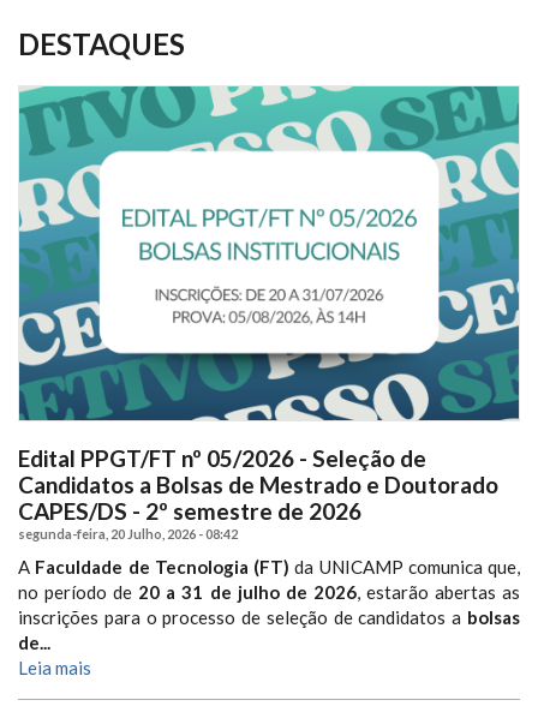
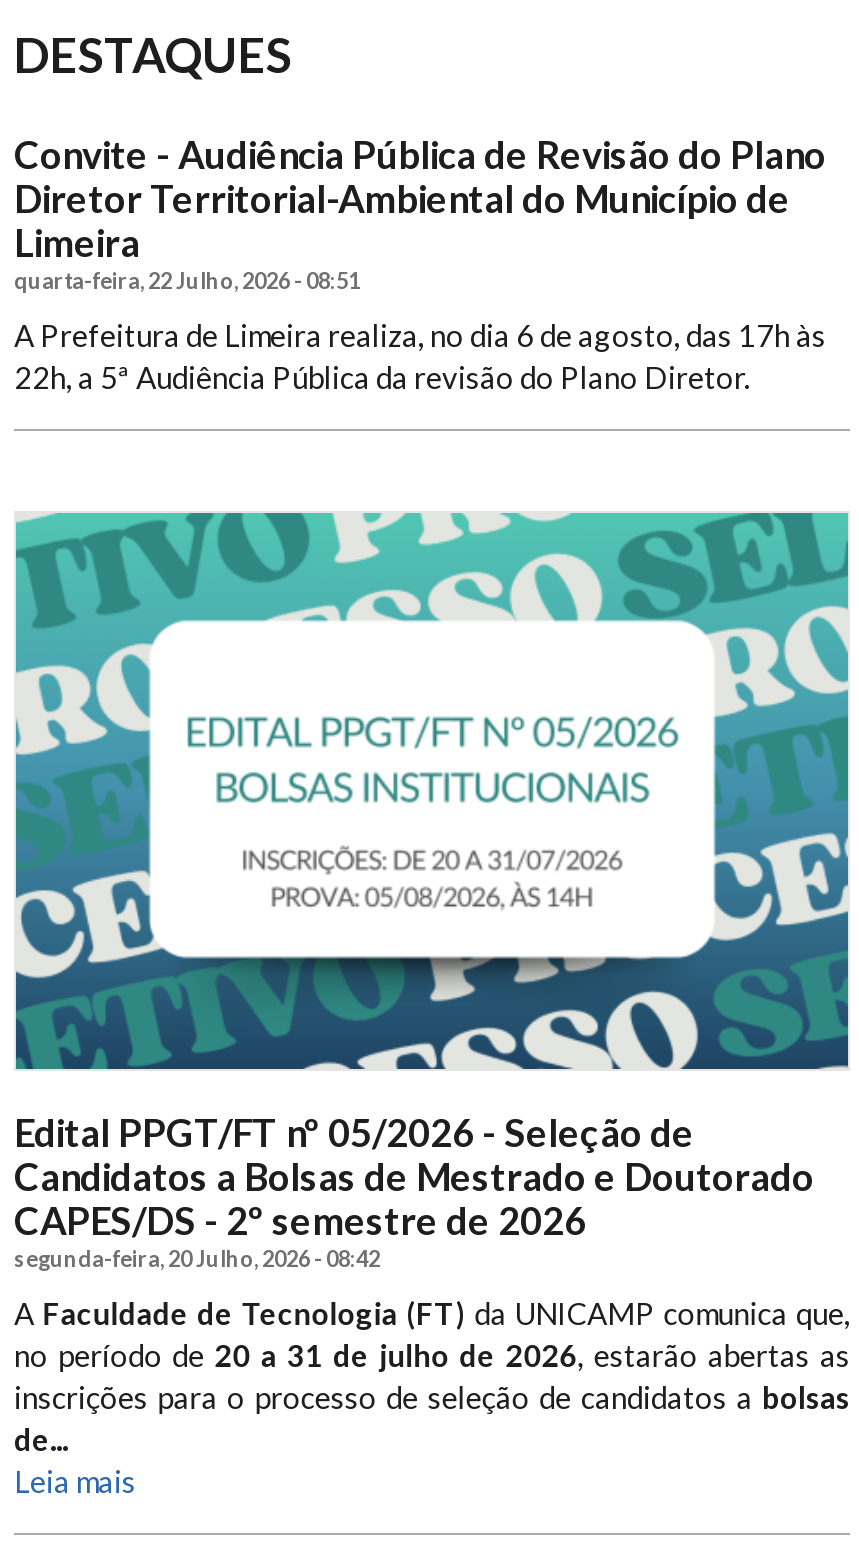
none -> [14,131,826,395] Convite - Audiência Pública de Revisão do Plano | Diretor Territorial-Ambiental do Município de | Limeira | quarta-feira, 22 Julho, 2026 - 08:51 | A Prefeitura de Limeira realiza, no dia 6 de agosto, das 17h às | 22h, a 5ª Audiência Pública da revisão do Plano Diretor.

